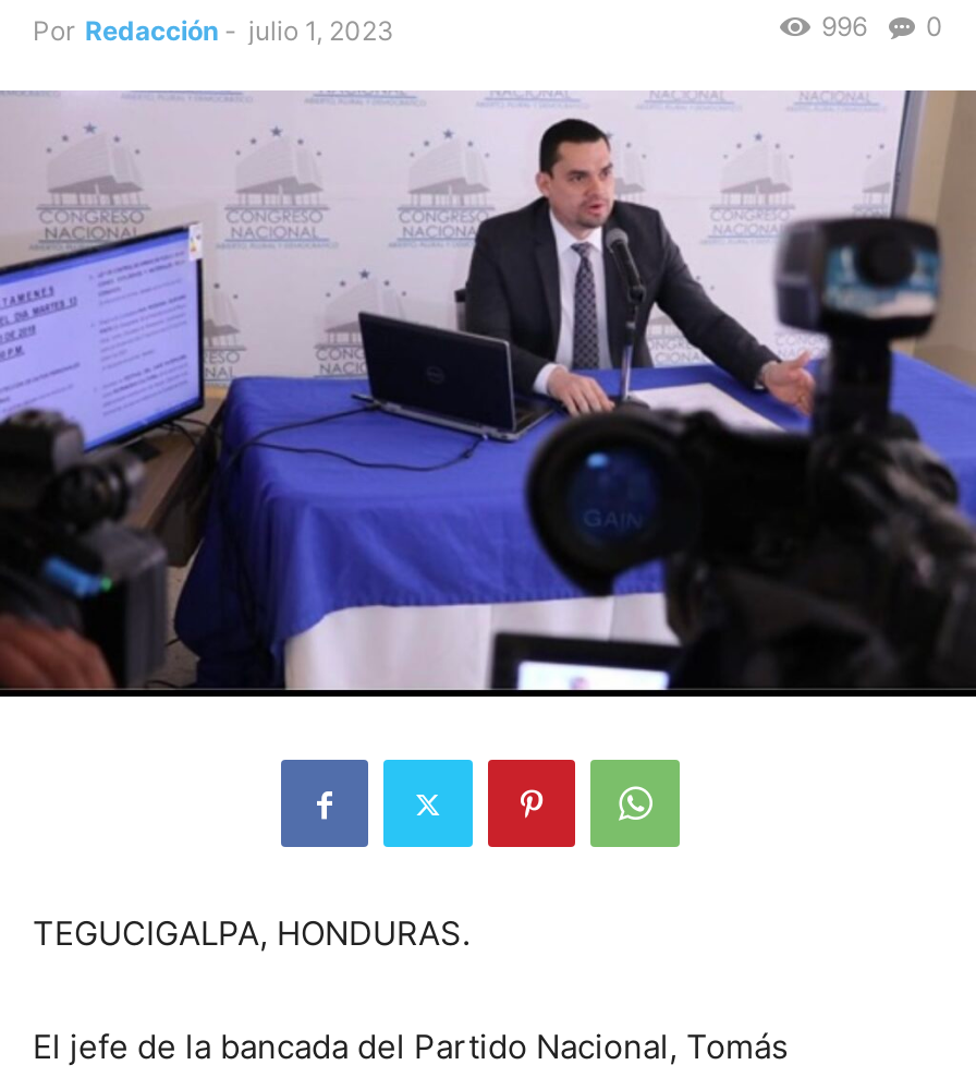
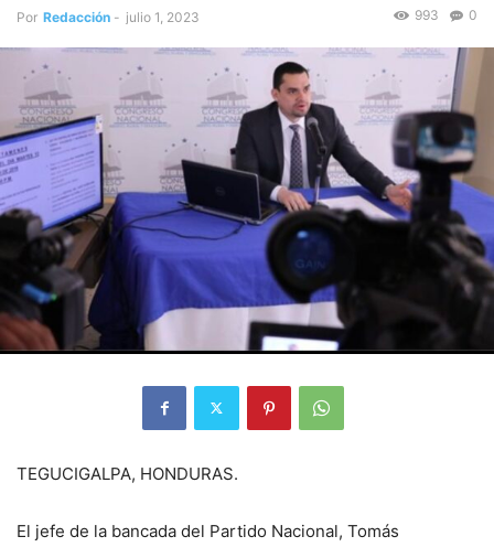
[821,10,943,43] 996 0 -> [415,7,477,23] 993 0

